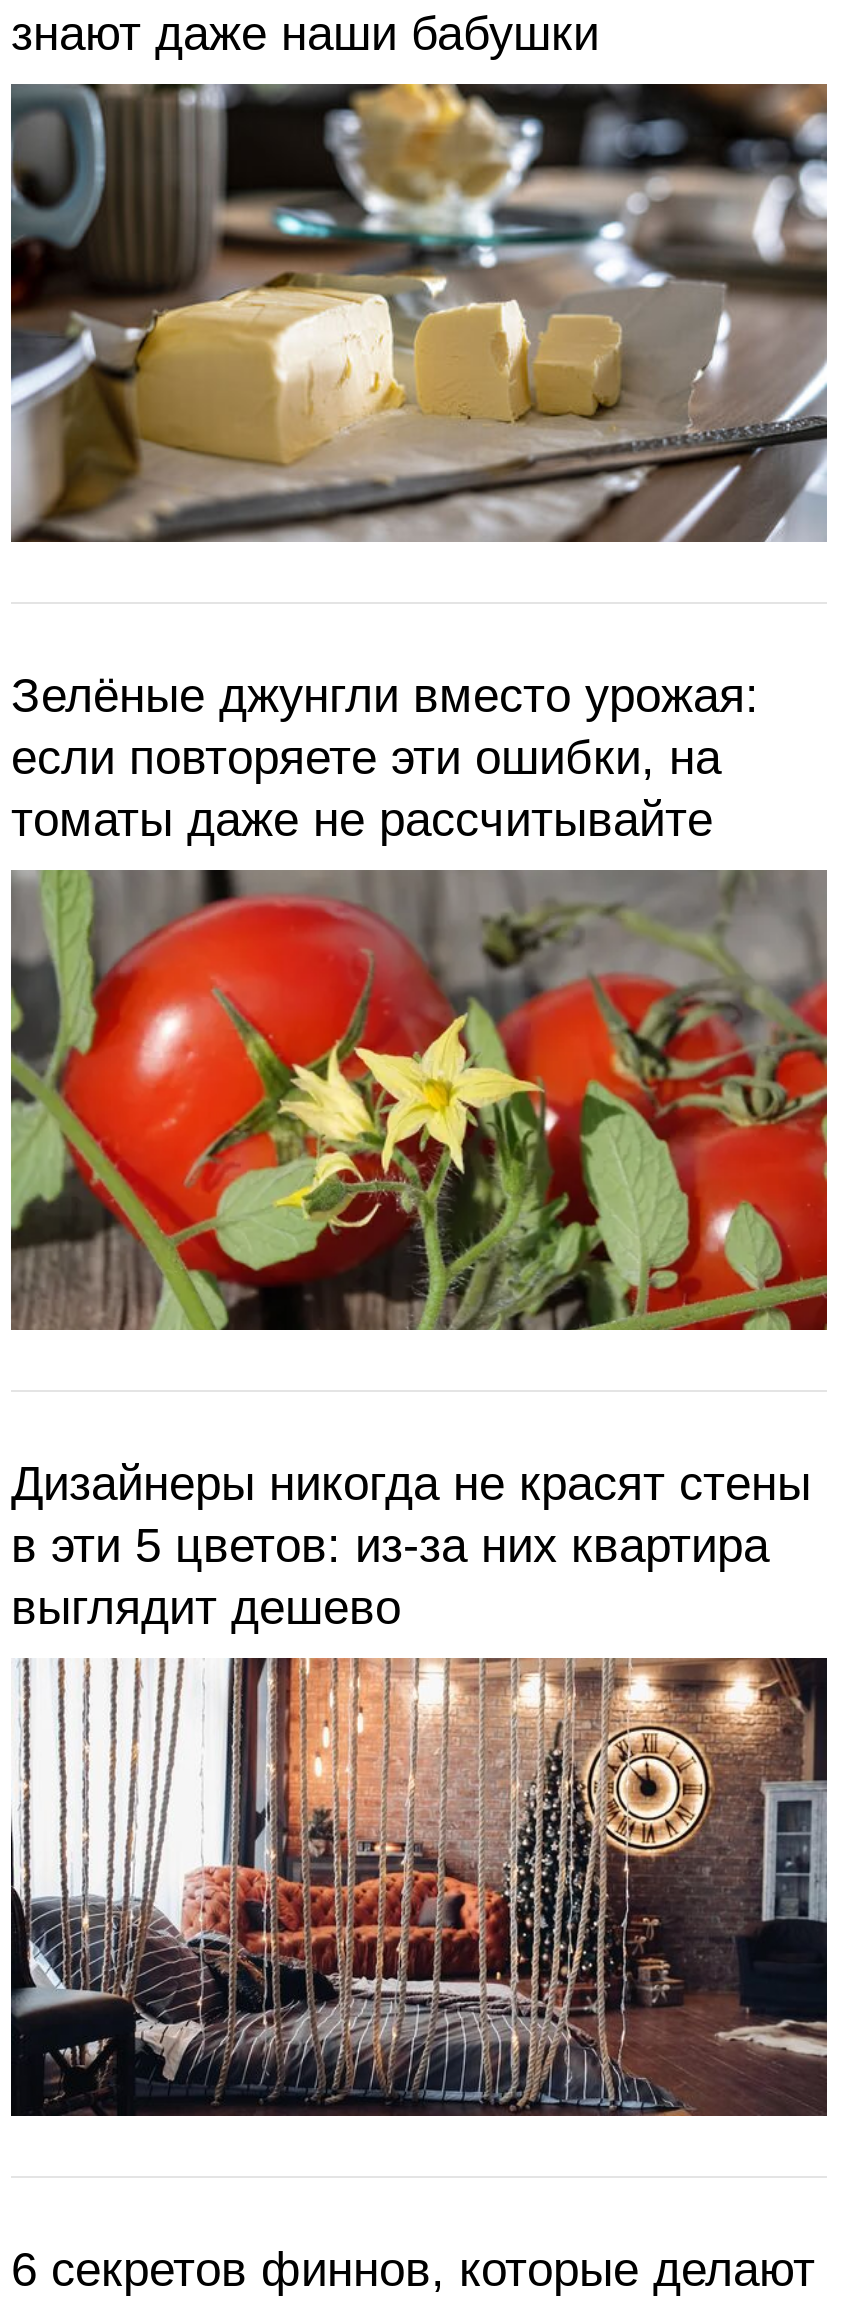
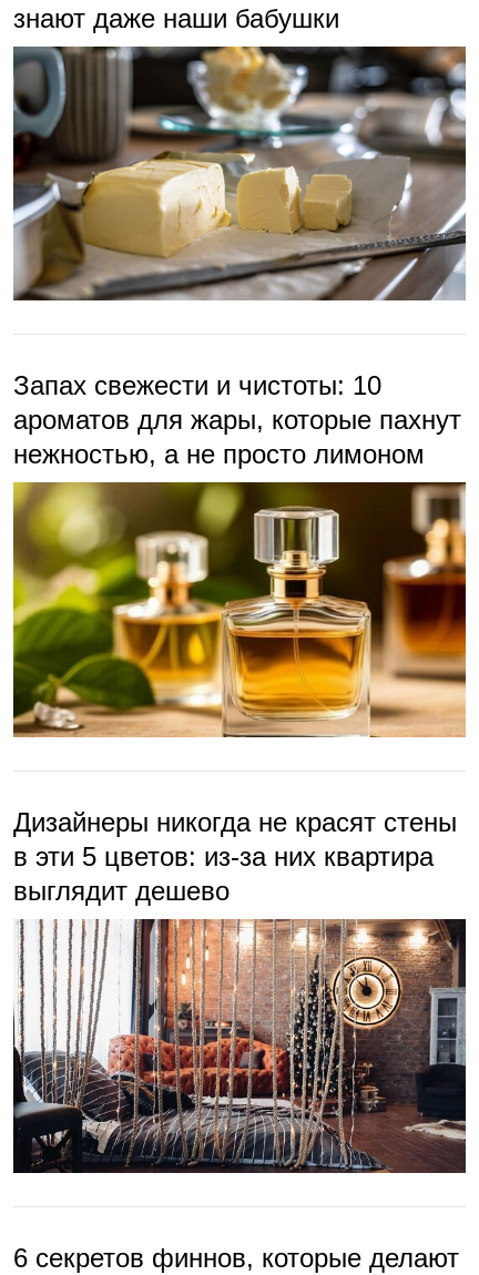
[11,668,759,846] Зелёные джунгли вместо урожая: | если повторяете эти ошибки, на | томаты даже не рассчитывайте -> [13,370,461,469] Запах свежести и чистоты: 10 | ароматов для жары, которые пахнут | нежностью, а не просто лимоном
[9,868,829,1332] [image] -> [12,481,467,737] [image]

